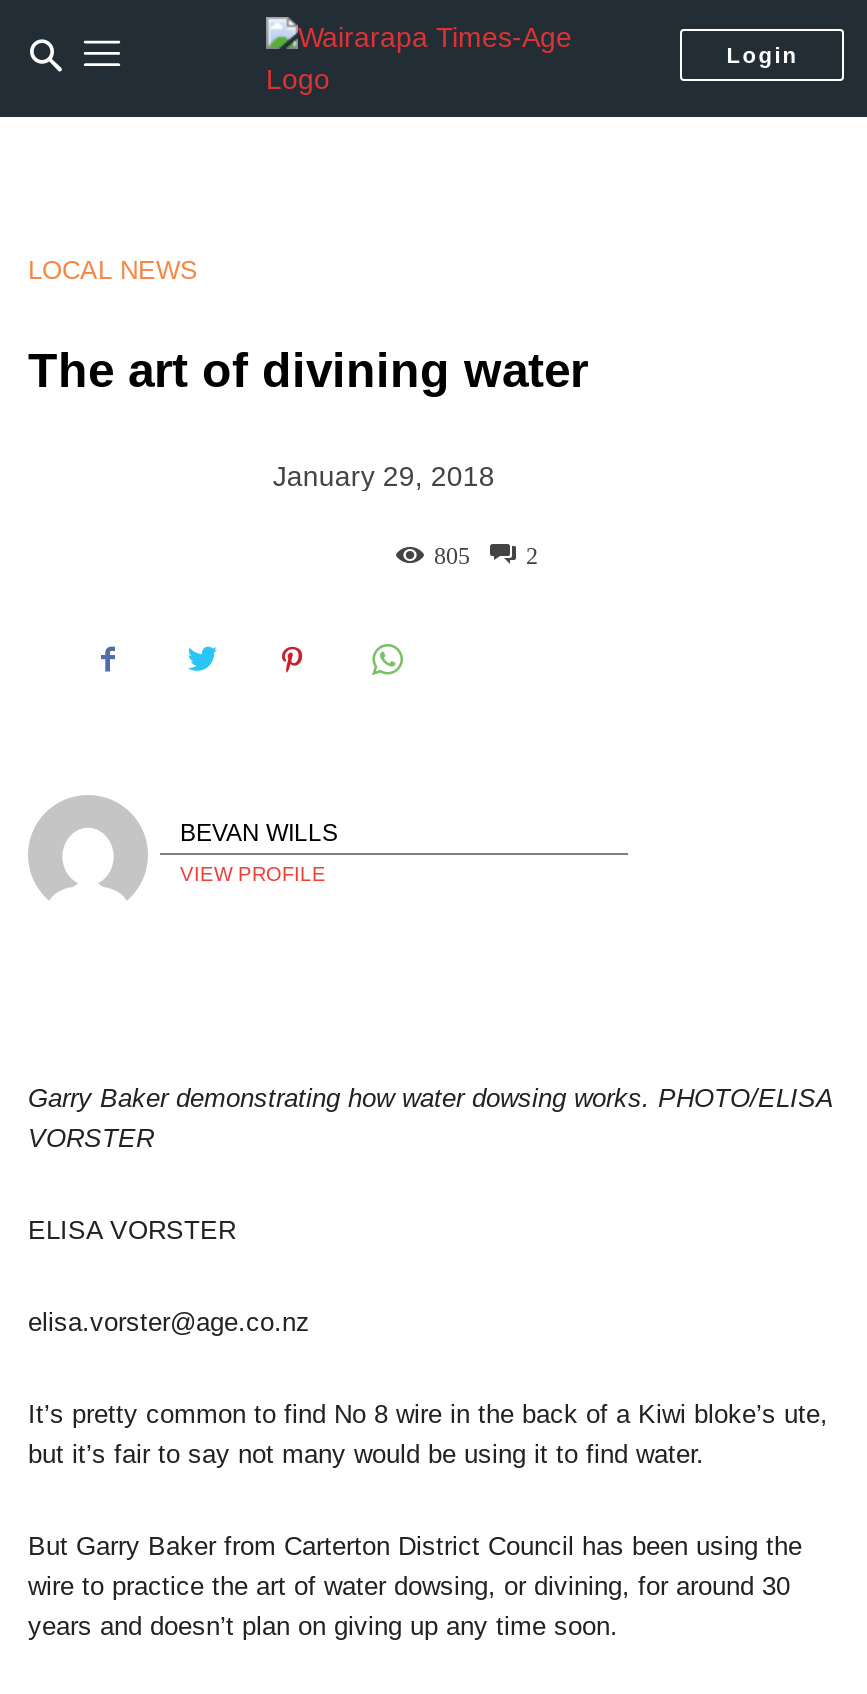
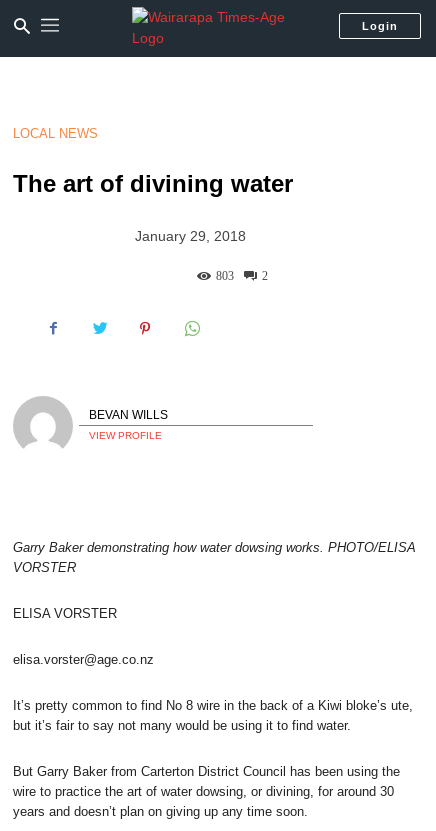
[434,542,538,570] 805 2 -> [216,269,268,283] 803 2

